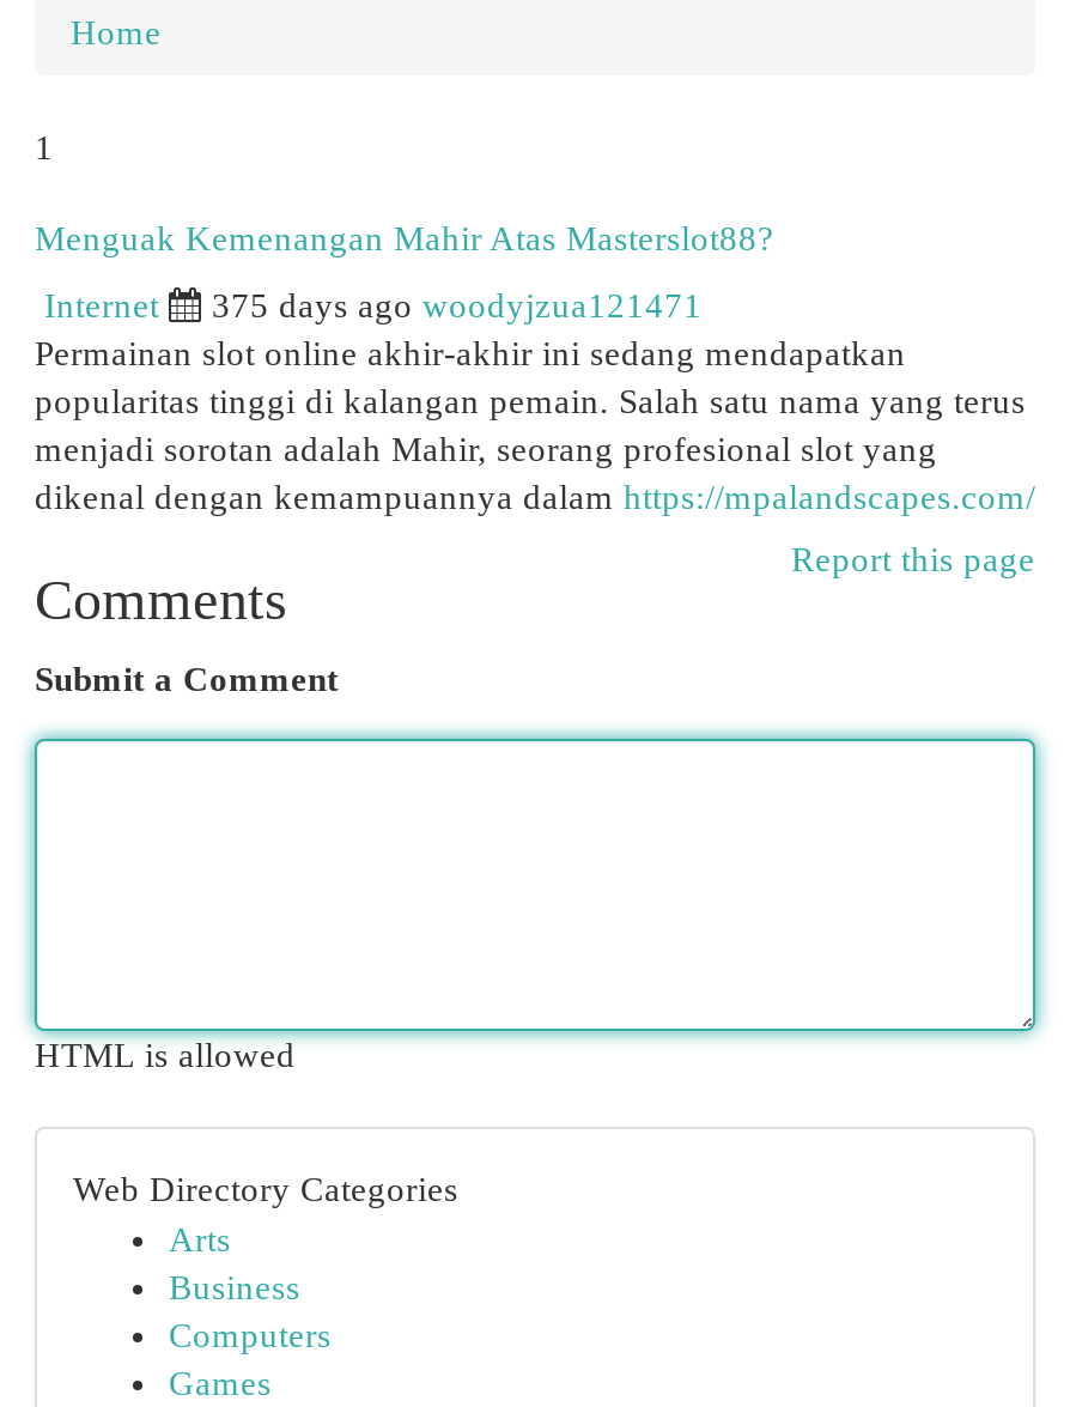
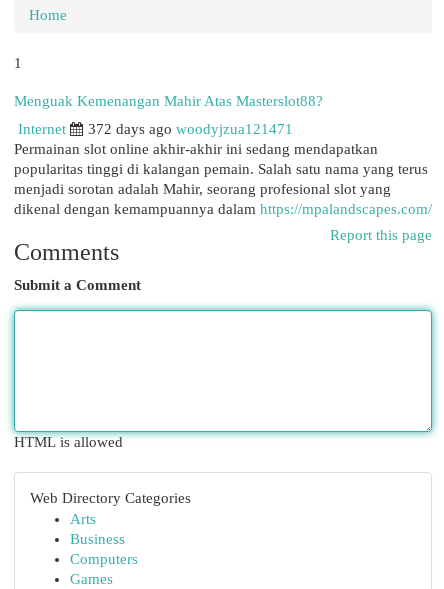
[212,286,703,325] 375 days ago woodyjzua121471 -> [88,121,293,137] 372 days ago woodyjzua121471

